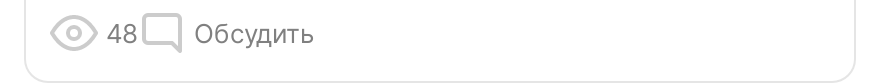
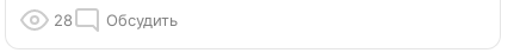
[106,17,314,49] 48 Обсудить -> [54,10,178,29] 28 Обсудить

